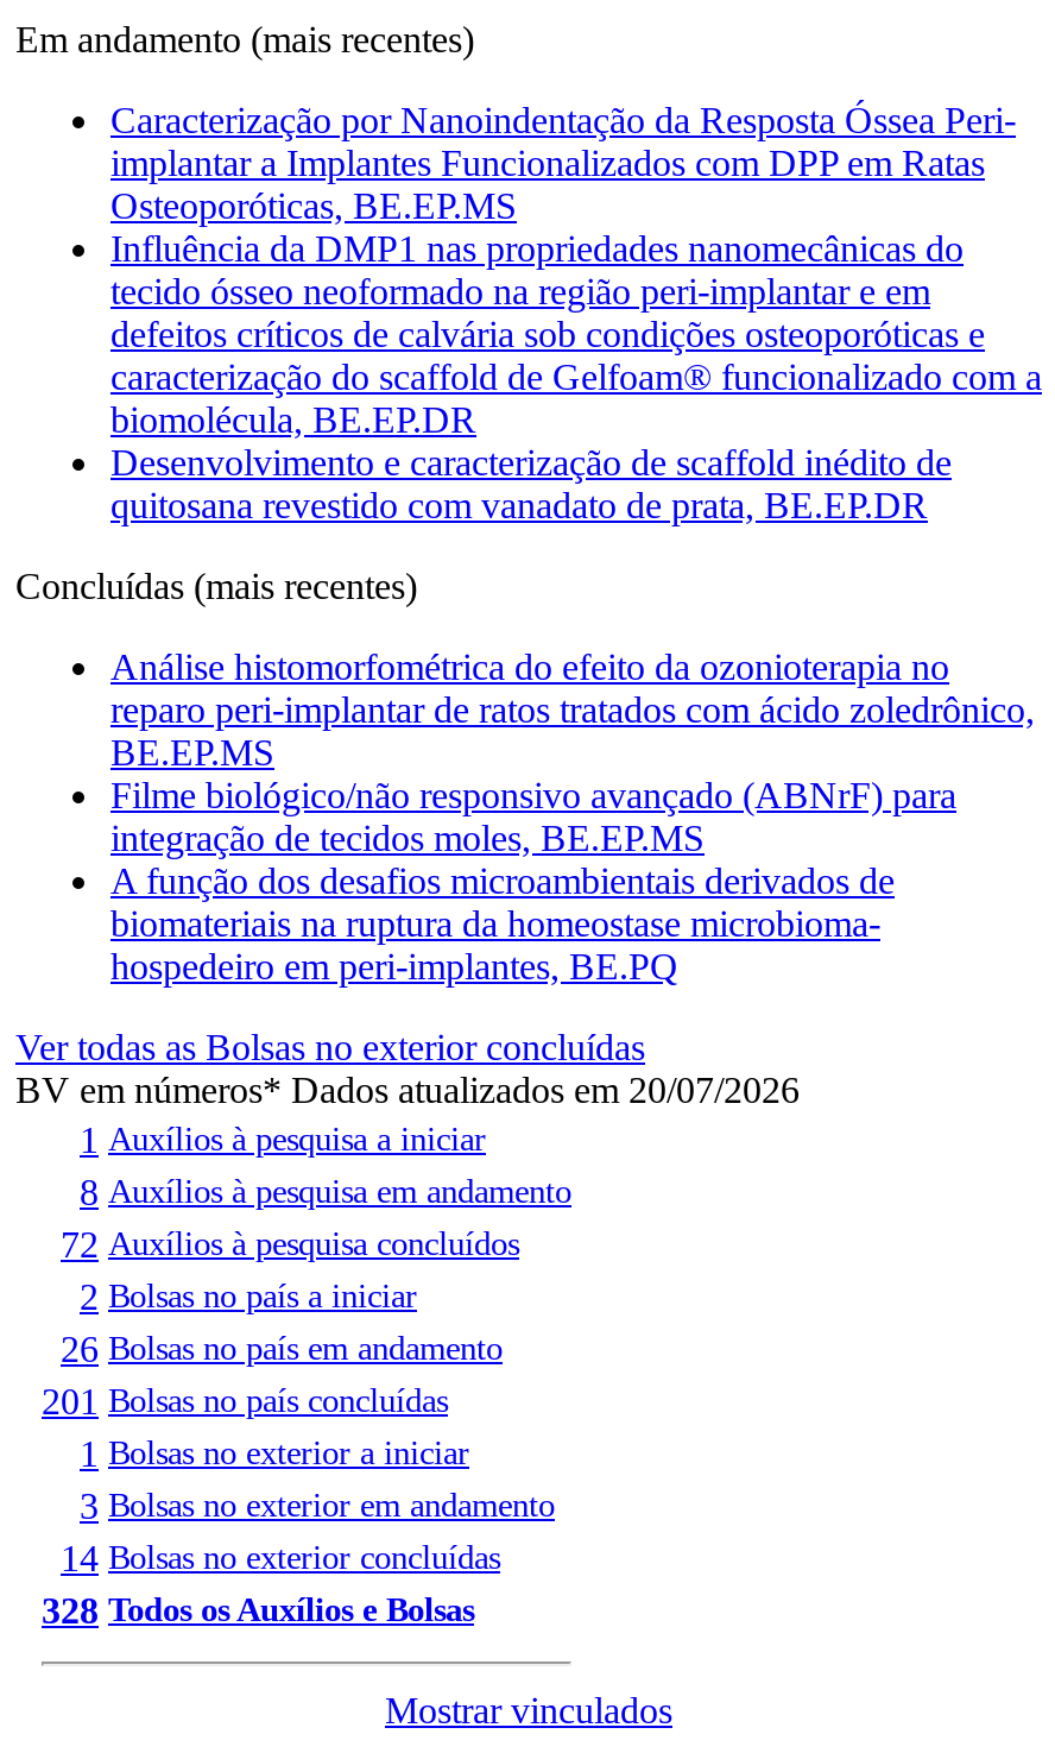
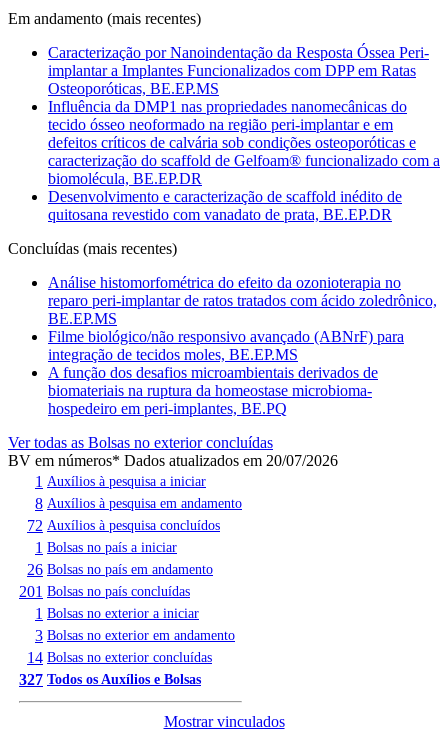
[80,1276,417,1316] 2 Bolsas no país a iniciar -> [35,539,177,556] 1 Bolsas no país a iniciar
[42,1589,474,1630] 328 Todos os Auxílios e Bolsas -> [19,671,201,688] 327 Todos os Auxílios e Bolsas

